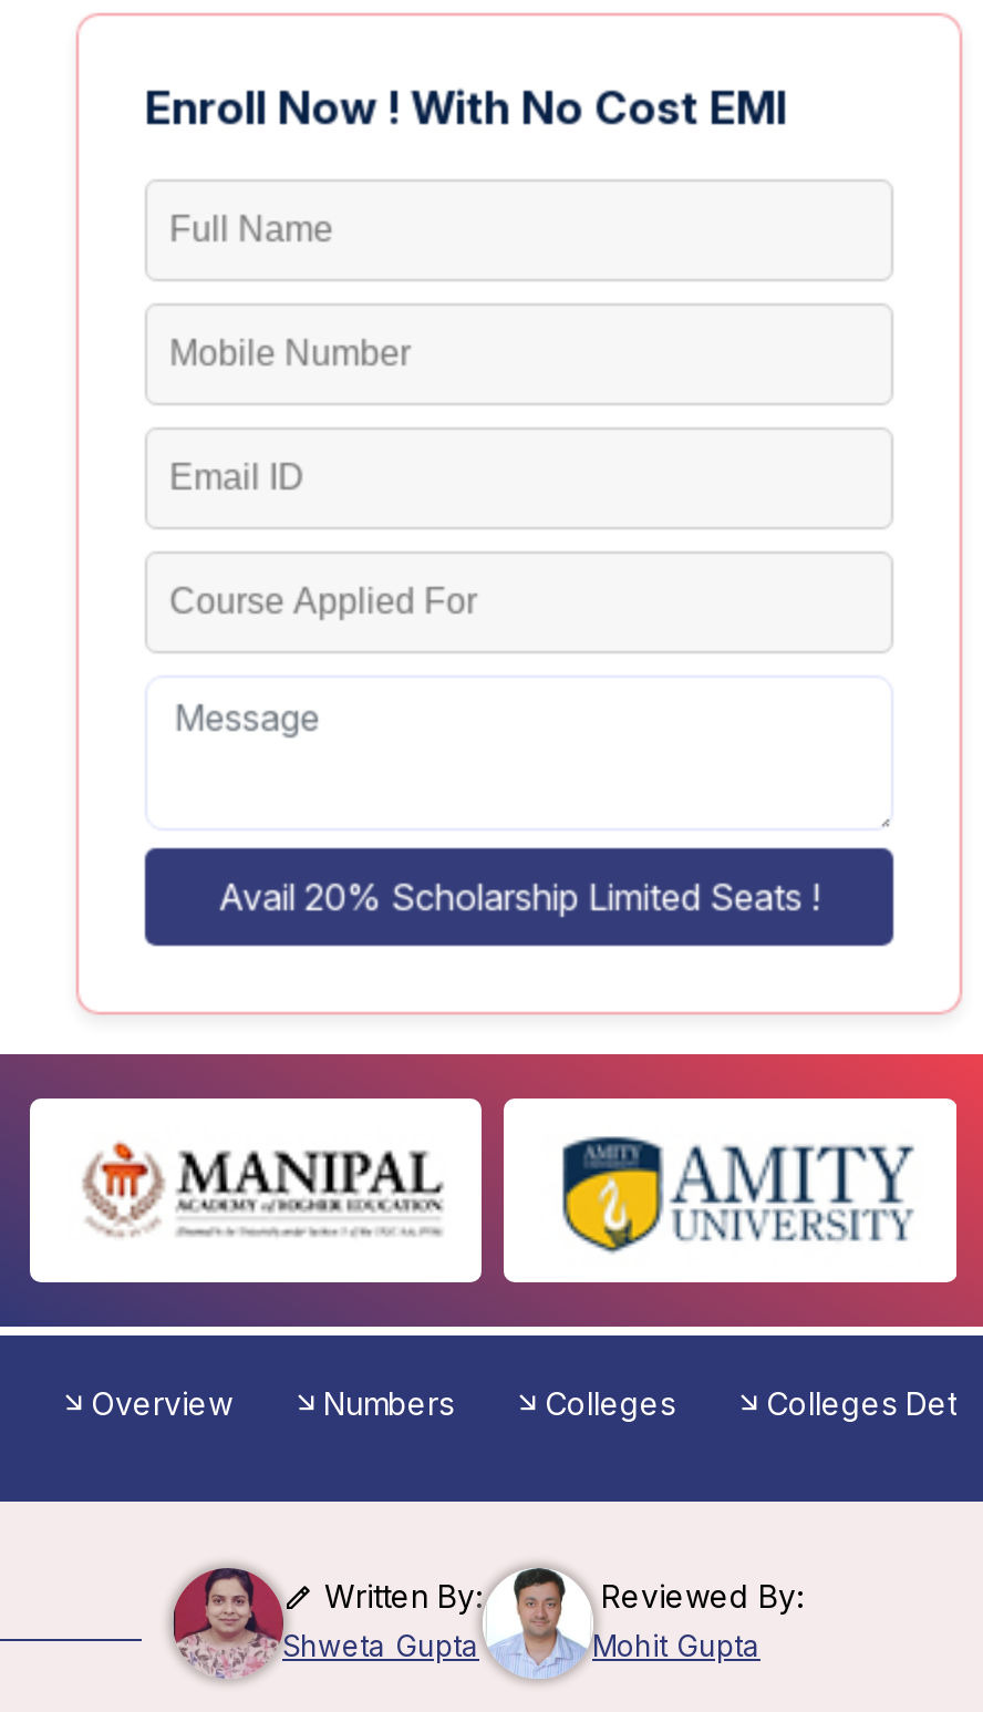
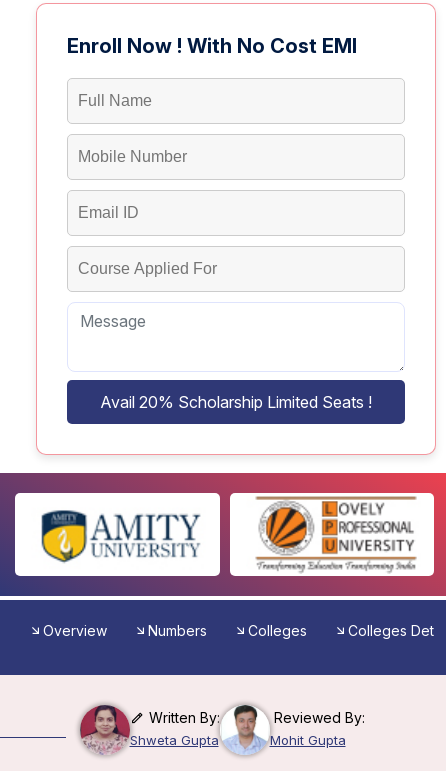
[560,1105,917,1273] [image] -> [255,496,417,573] [image]
[82,1136,445,1251] [image] -> [40,509,202,564] [image]

